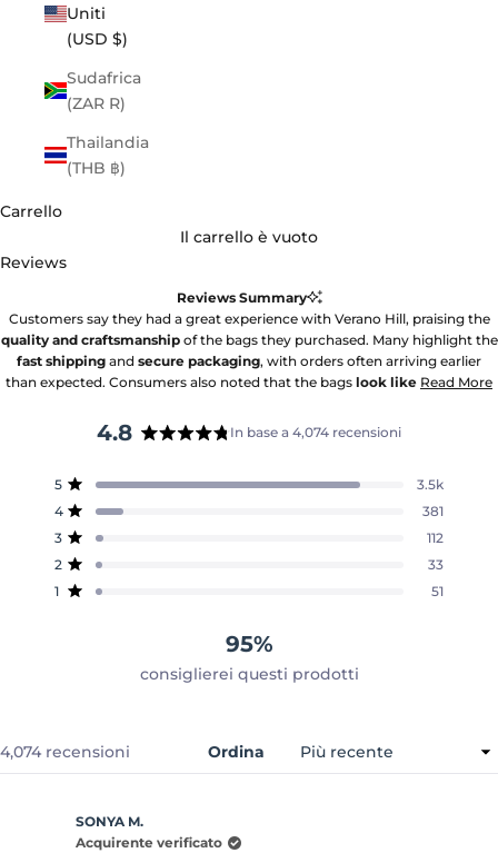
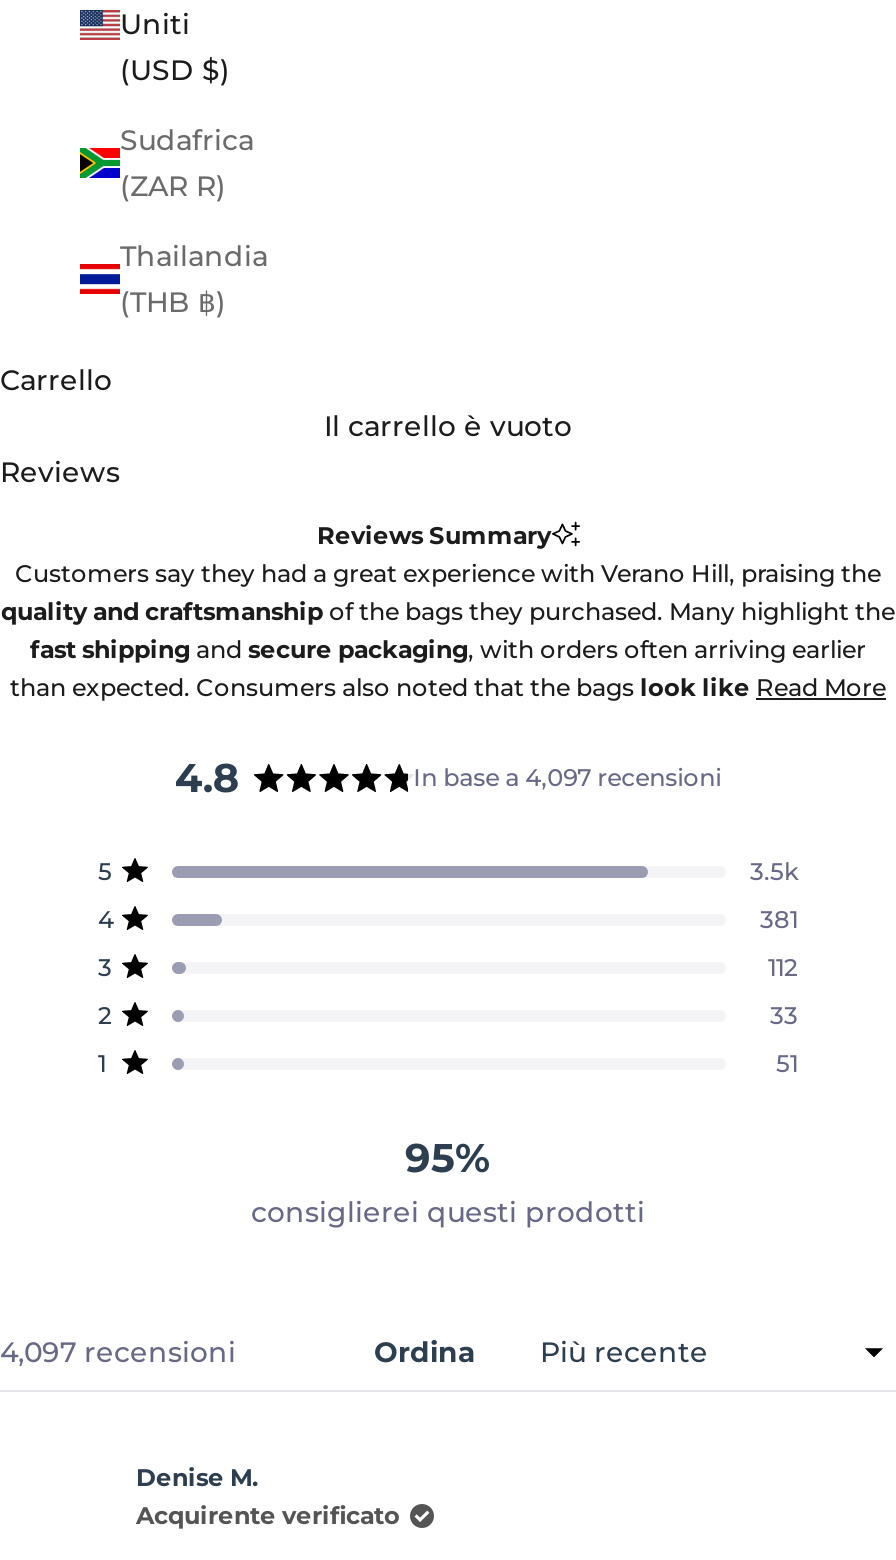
[230,424,401,441] In base a 4,074 recensioni -> [413,762,721,792] In base a 4,097 recensioni
[0,741,130,761] 4,074 recensioni -> [0,1333,236,1369] 4,097 recensioni
[76,813,143,829] SONYA M. -> [136,1461,258,1491] Denise M.

